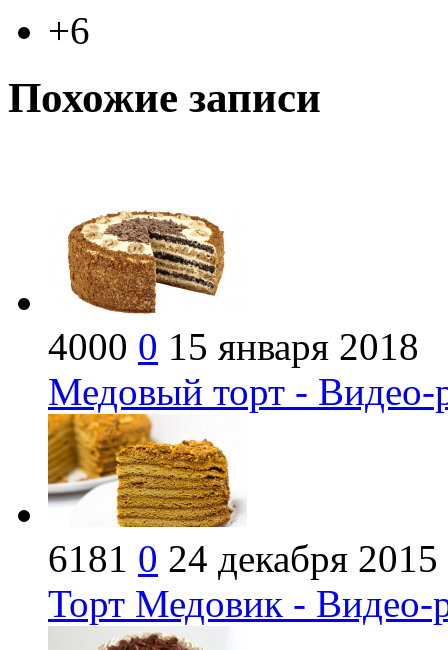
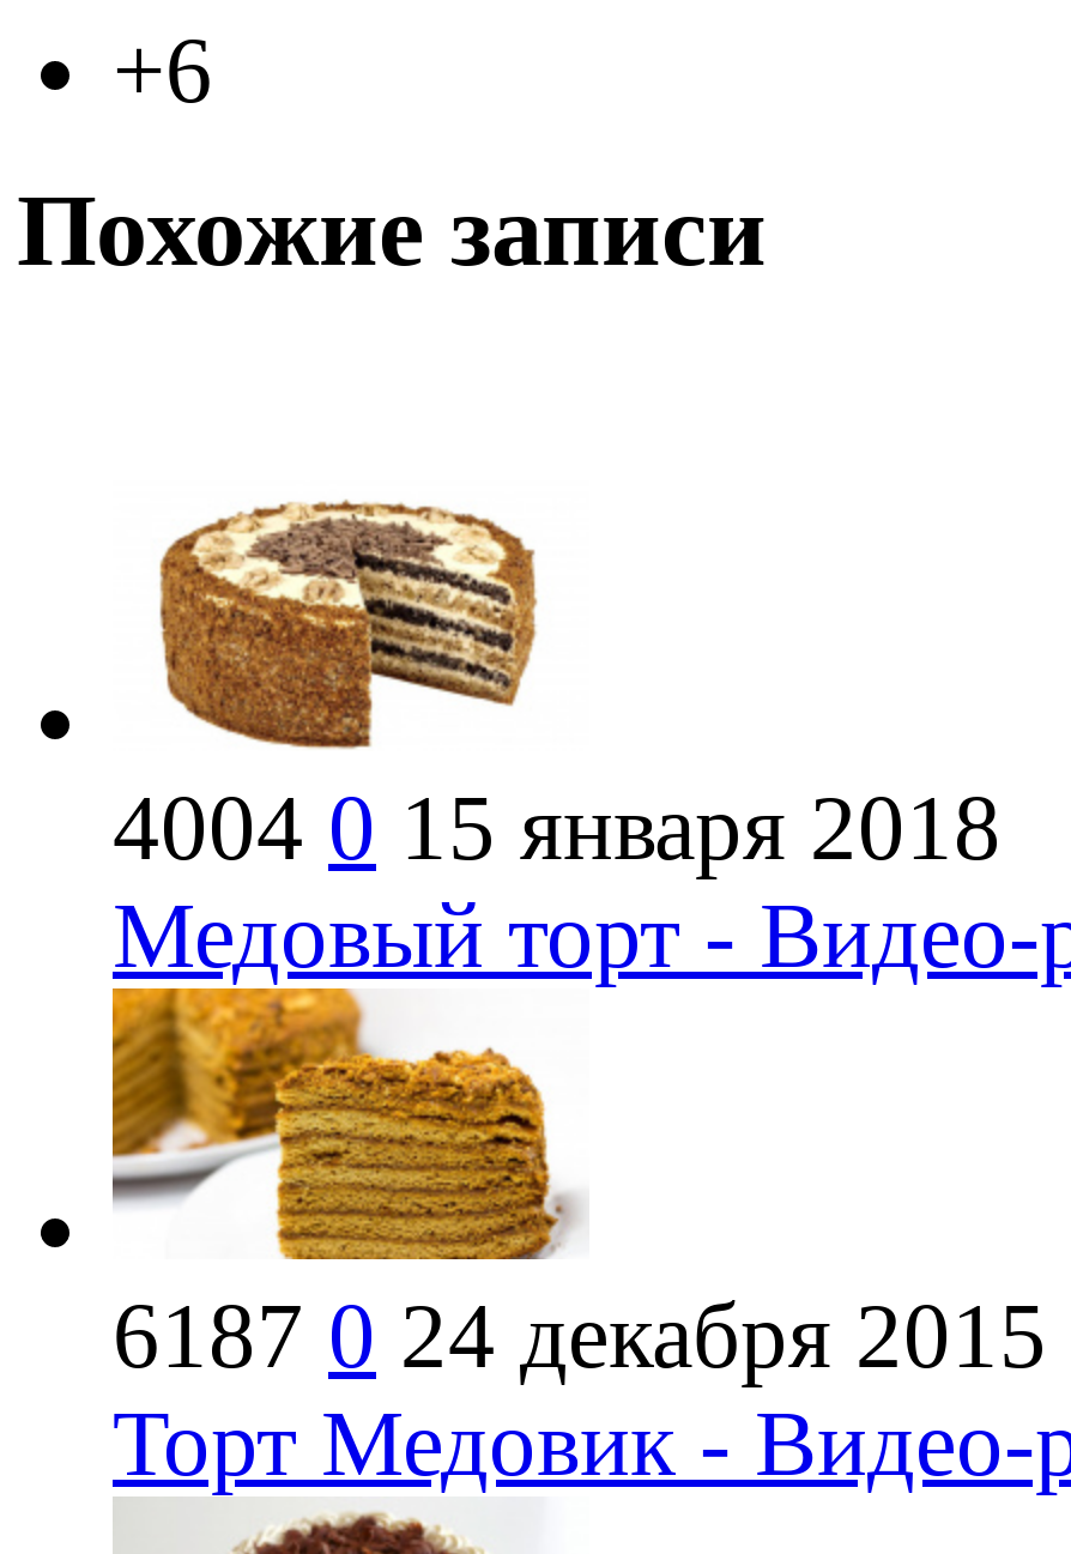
[48,325,419,368] 4000 0 15 января 2018 -> [113,776,1002,879] 4004 0 15 января 2018
[48,537,438,580] 6181 0 24 декабря 2015 -> [113,1284,1047,1387] 6187 0 24 декабря 2015

